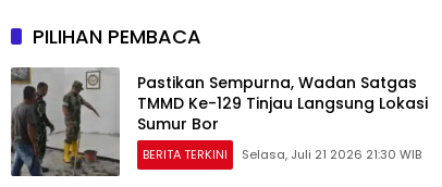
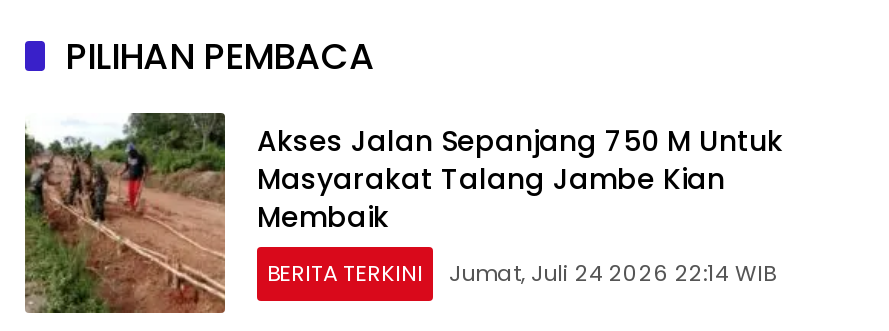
[10,66,428,177] [image] | Pastikan Sempurna, Wadan Satgas | TMMD Ke-129 Tinjau Langsung Lokasi | Sumur Bor -> [23,113,783,315] [image] | Akses Jalan Sepanjang 750 M Untuk | Masyarakat Talang Jambe Kian | Membaik
[242,146,421,163] Selasa, Juli 21 2026 21:30 WIB -> [449,258,775,290] Jumat, Juli 24 2026 22:14 WIB

